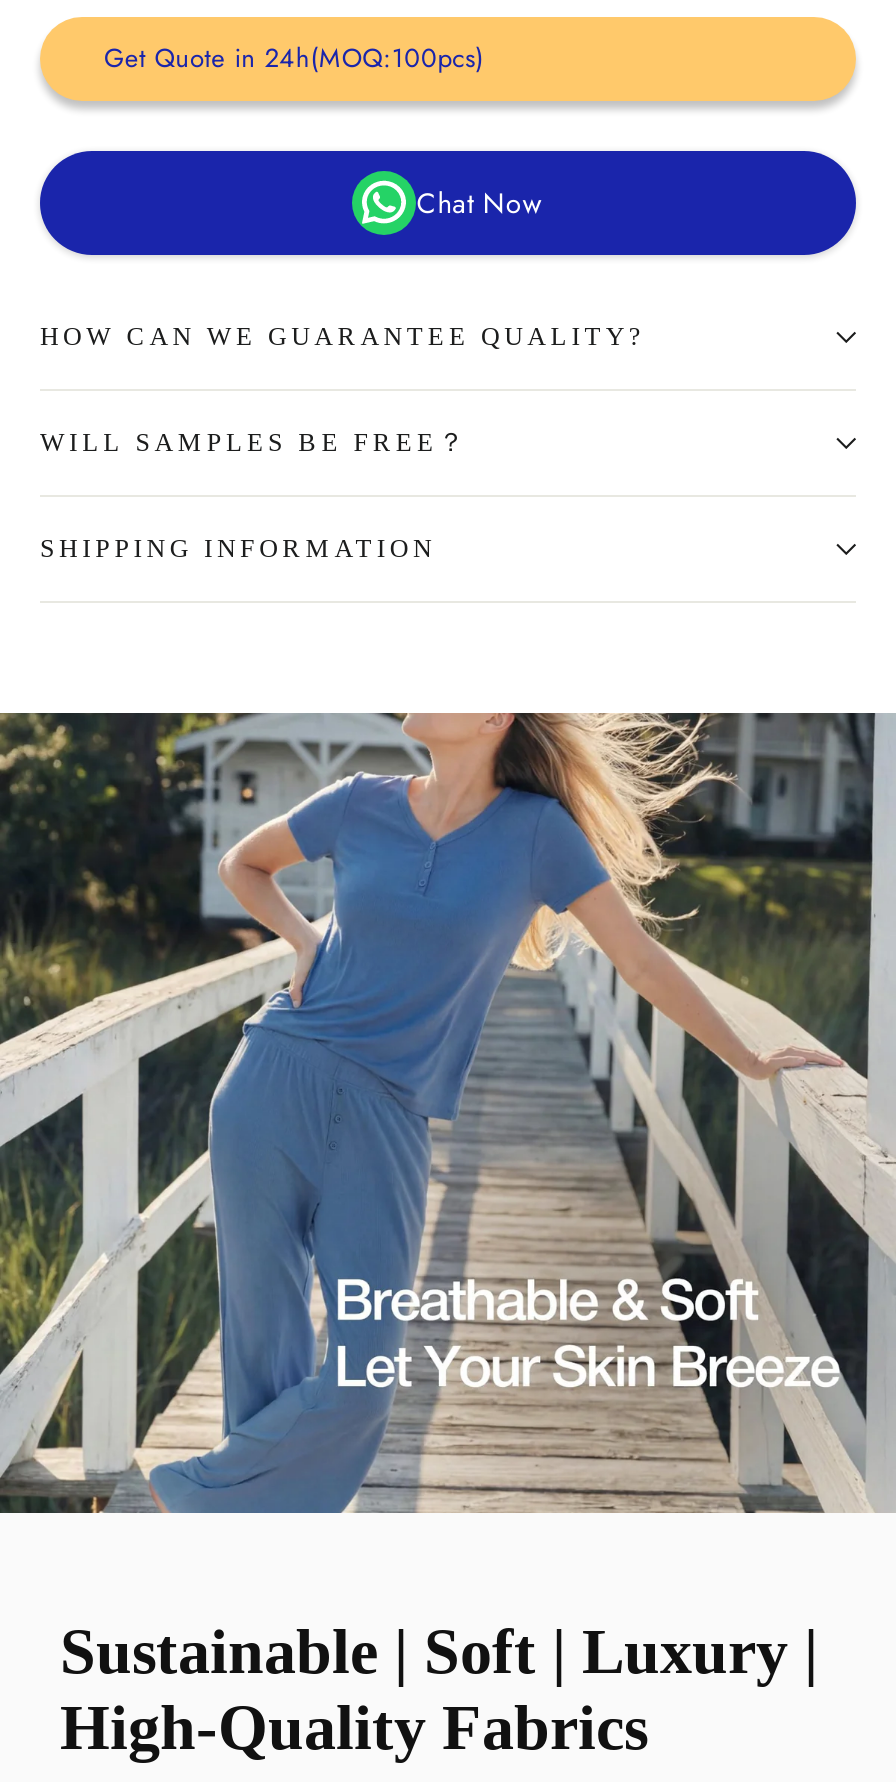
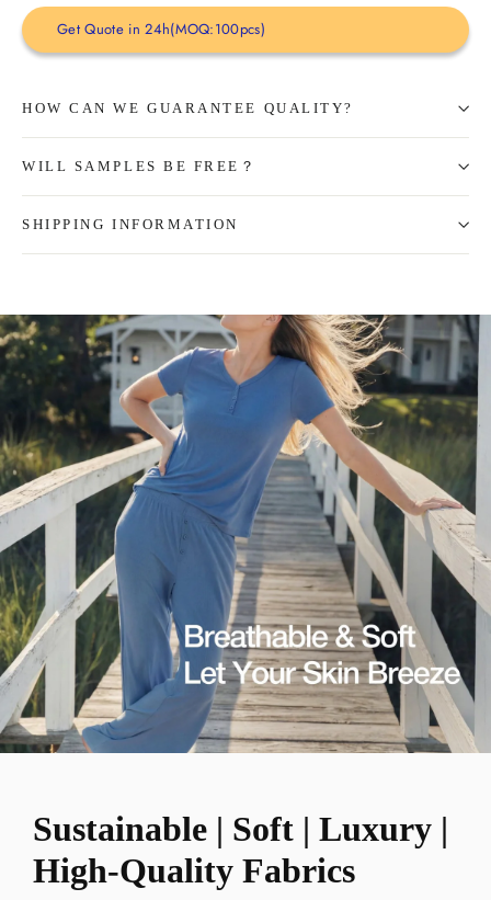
[417,183,543,223] Chat Now -> none

